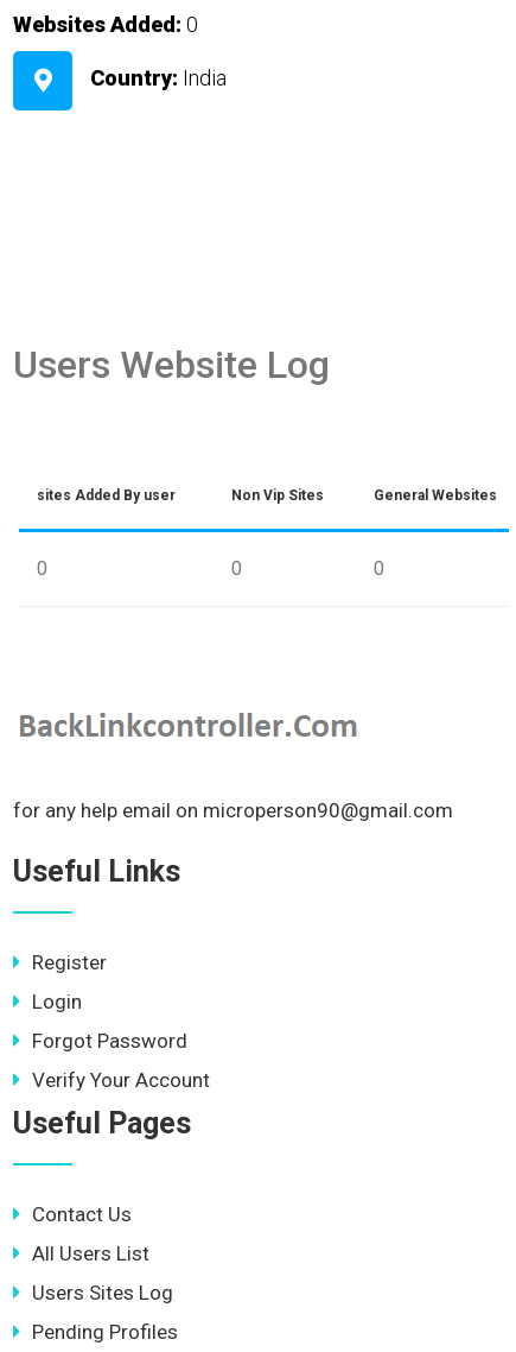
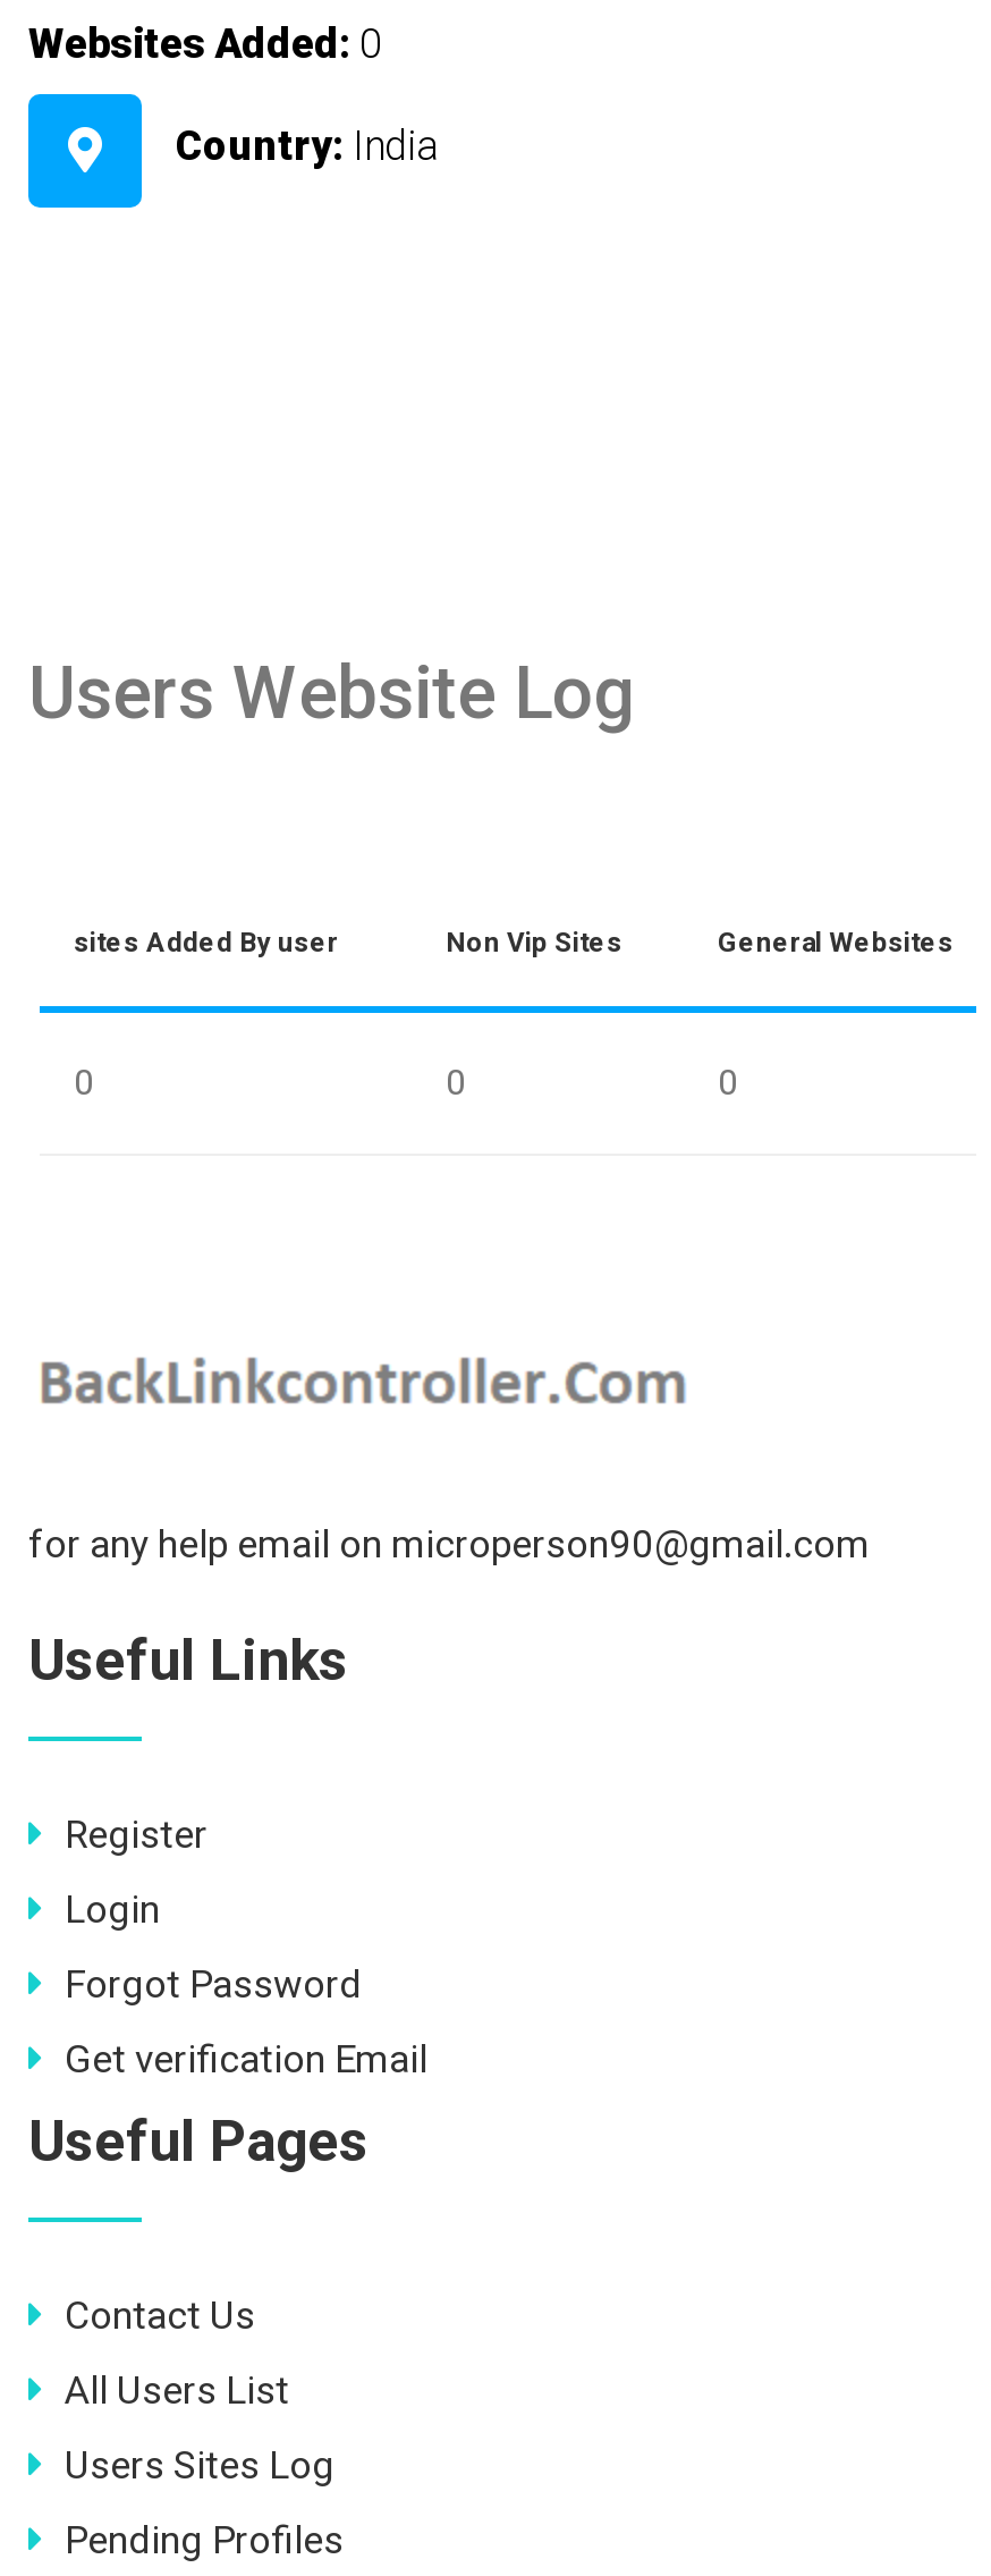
[32,1068,210,1092] Verify Your Account -> [65,2036,427,2081] Get verification Email

